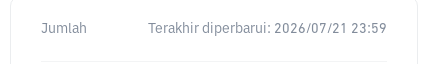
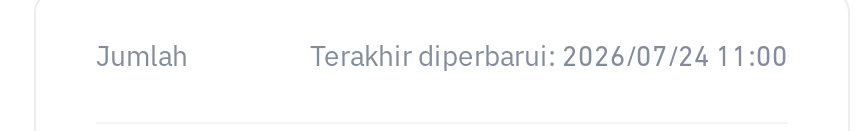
[148,22,387,36] Terakhir diperbarui: 2026/07/21 23:59 -> [310,44,788,72] Terakhir diperbarui: 2026/07/24 11:00

